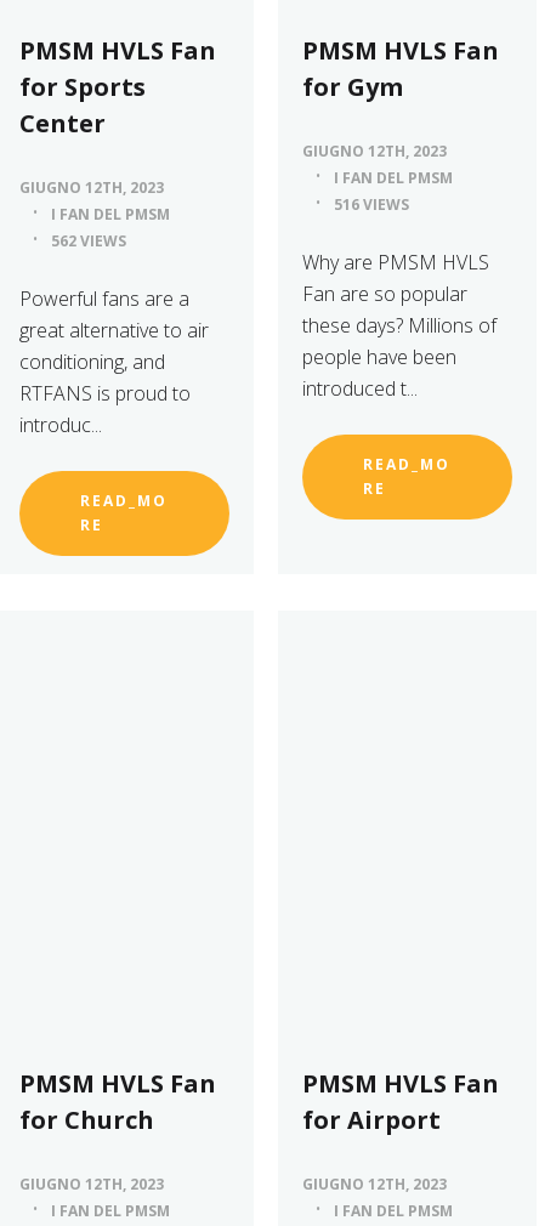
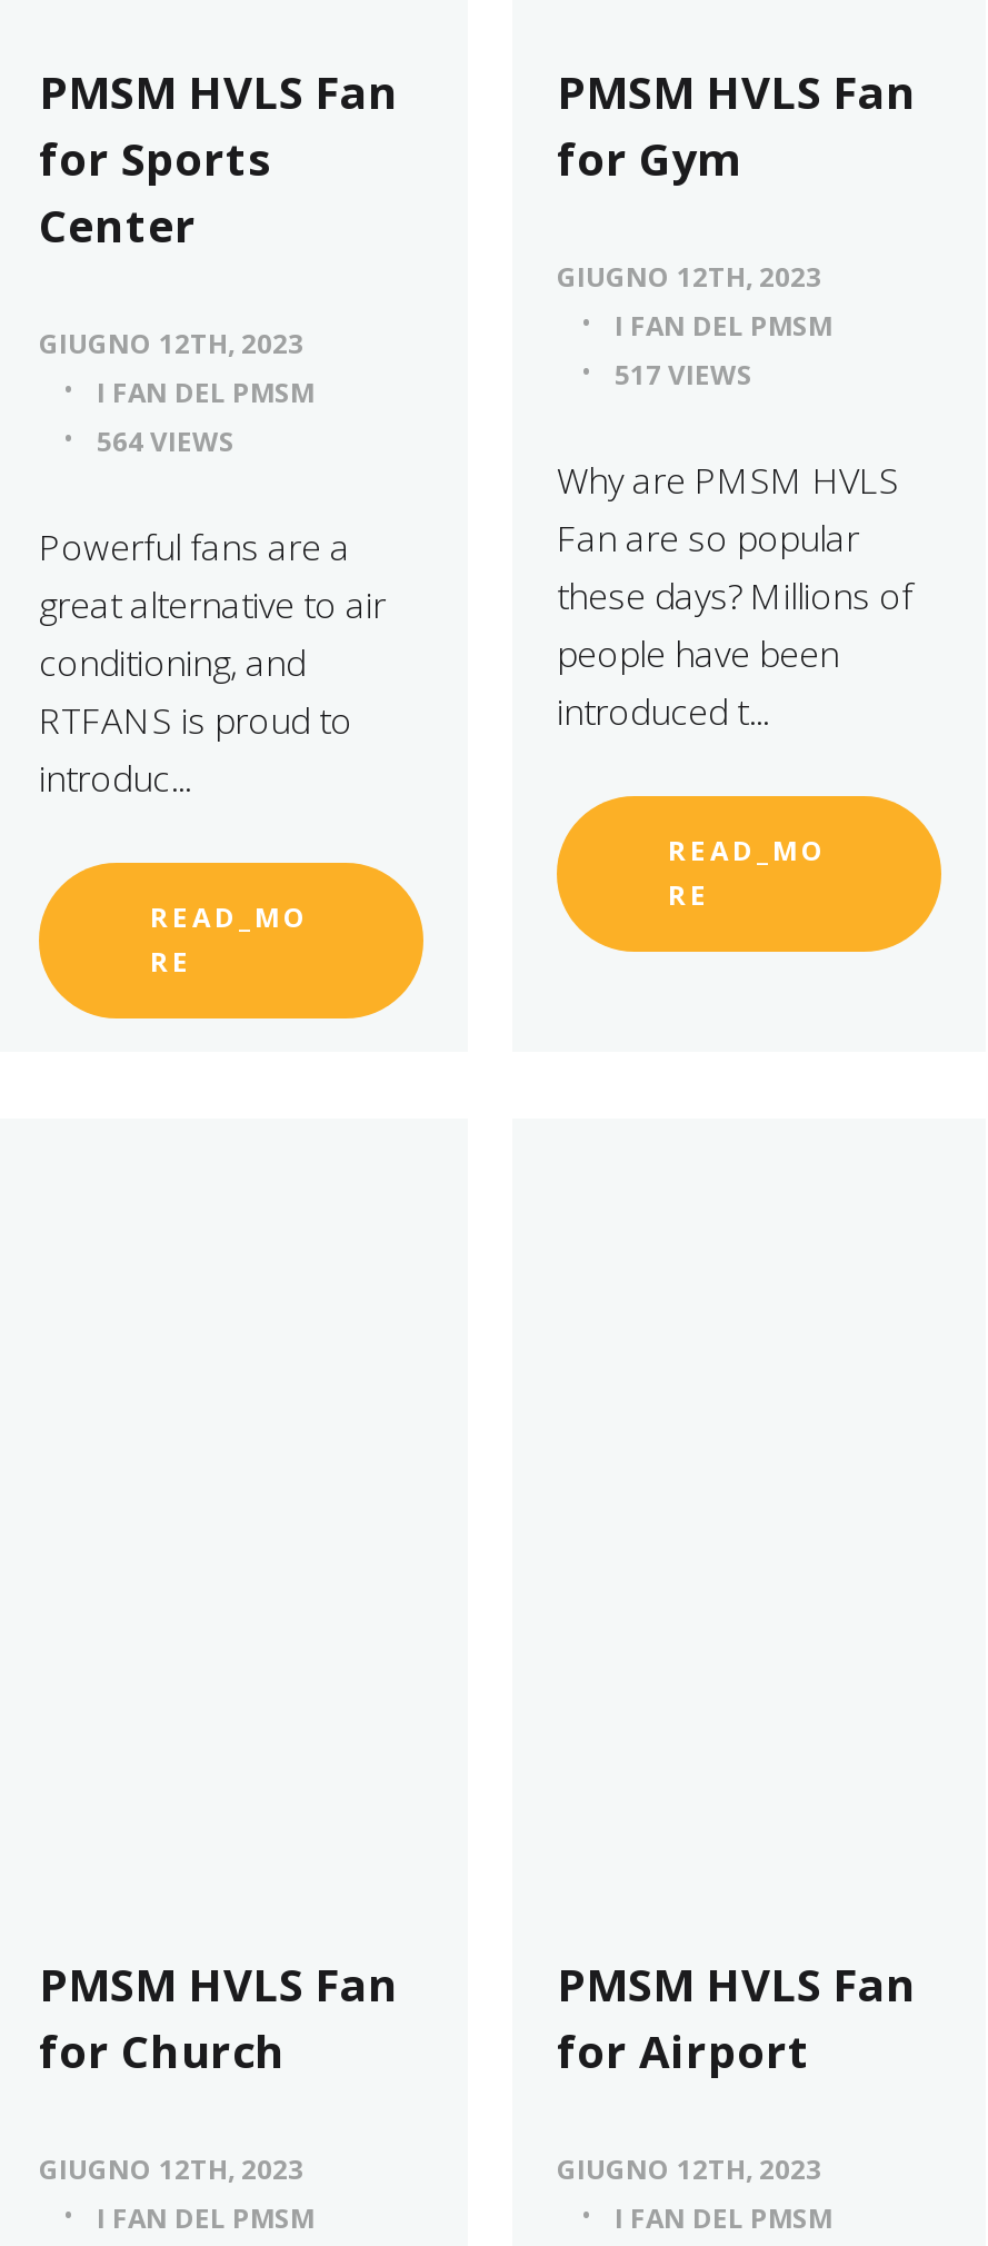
[334,194,409,215] 516 VIEWS -> [615,356,752,394] 517 VIEWS
[51,231,126,251] 562 VIEWS -> [97,423,234,460] 564 VIEWS

